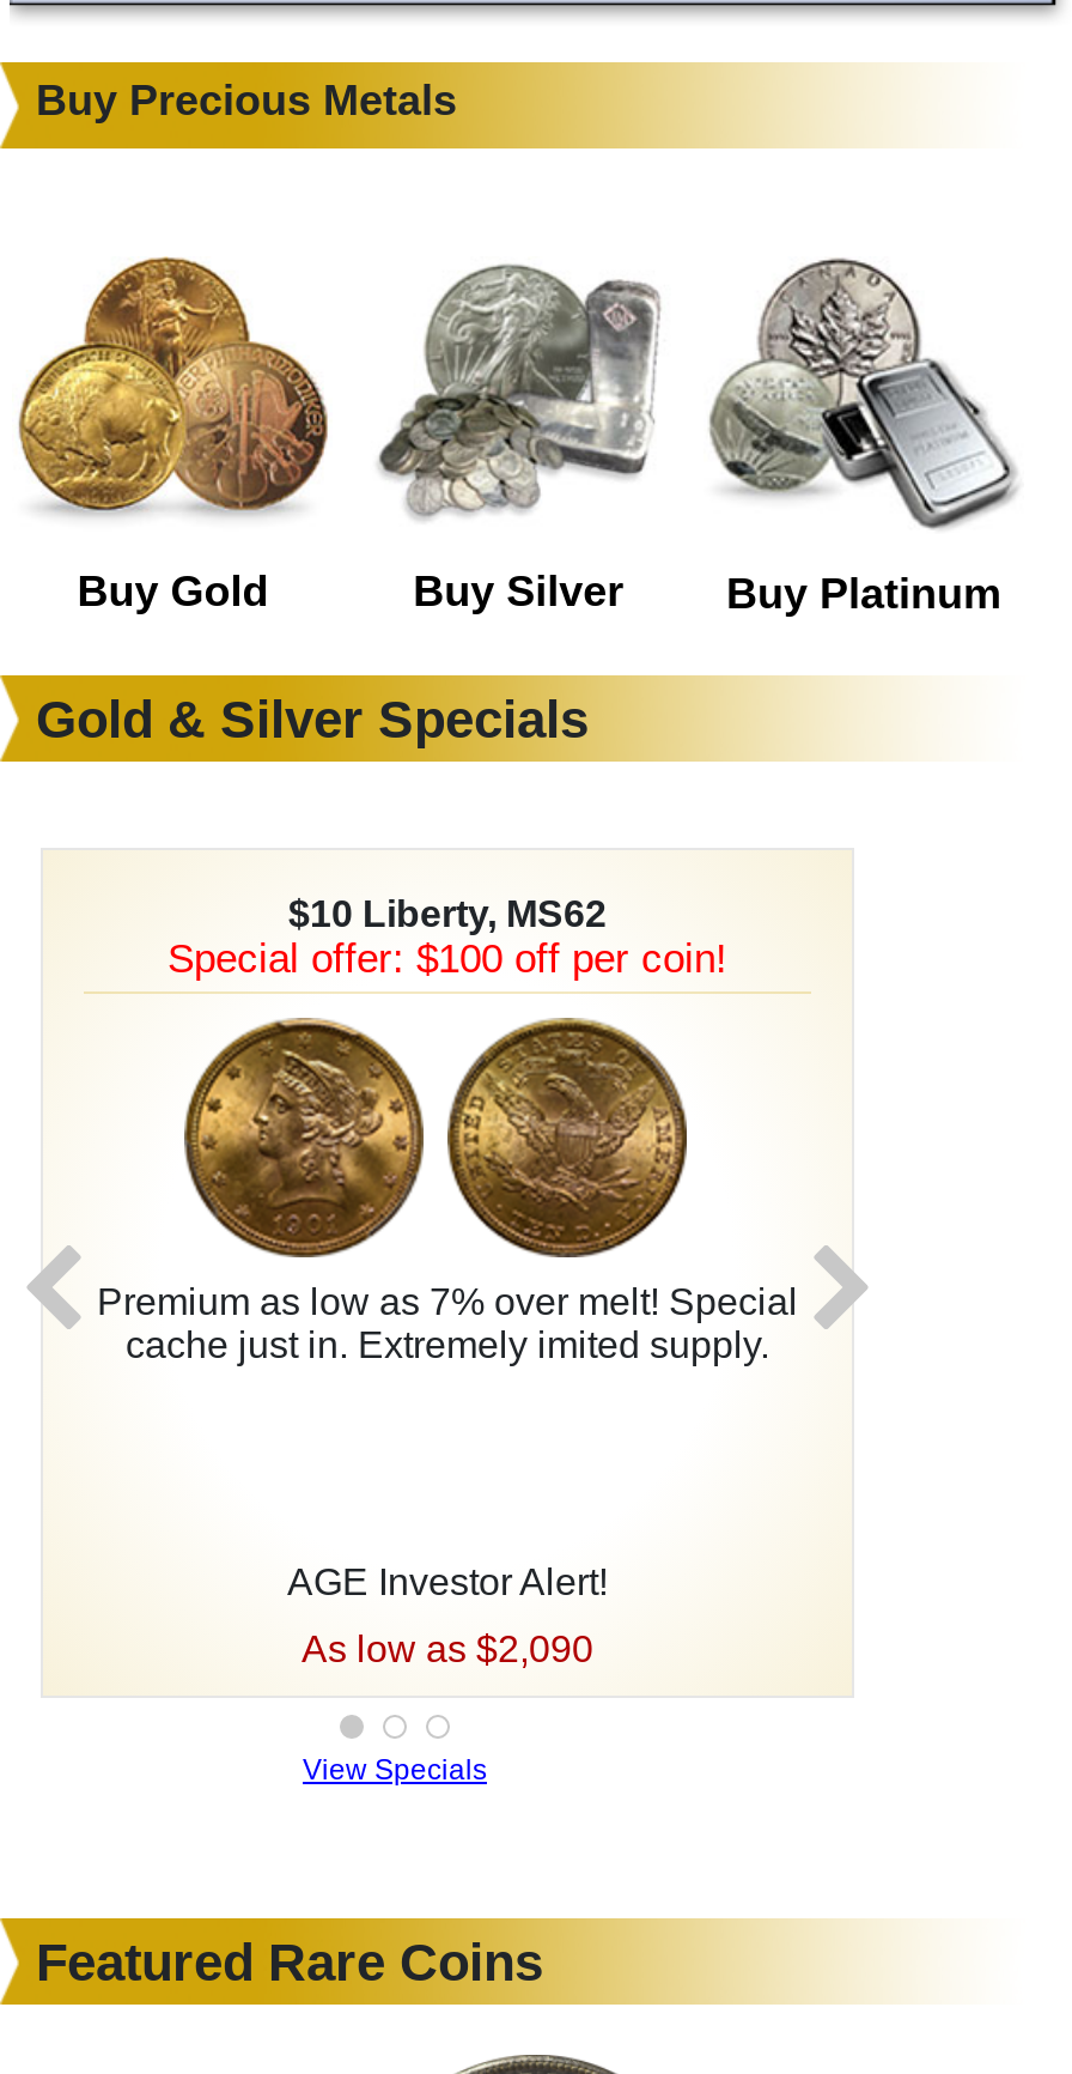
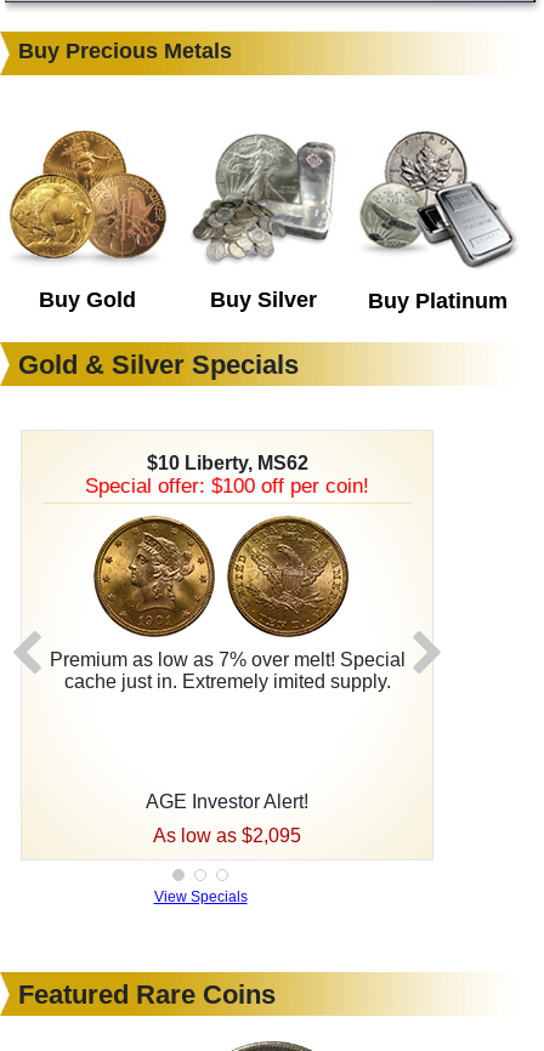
[301,1629,593,1669] As low as $2,090 -> [153,825,301,846] As low as $2,095

